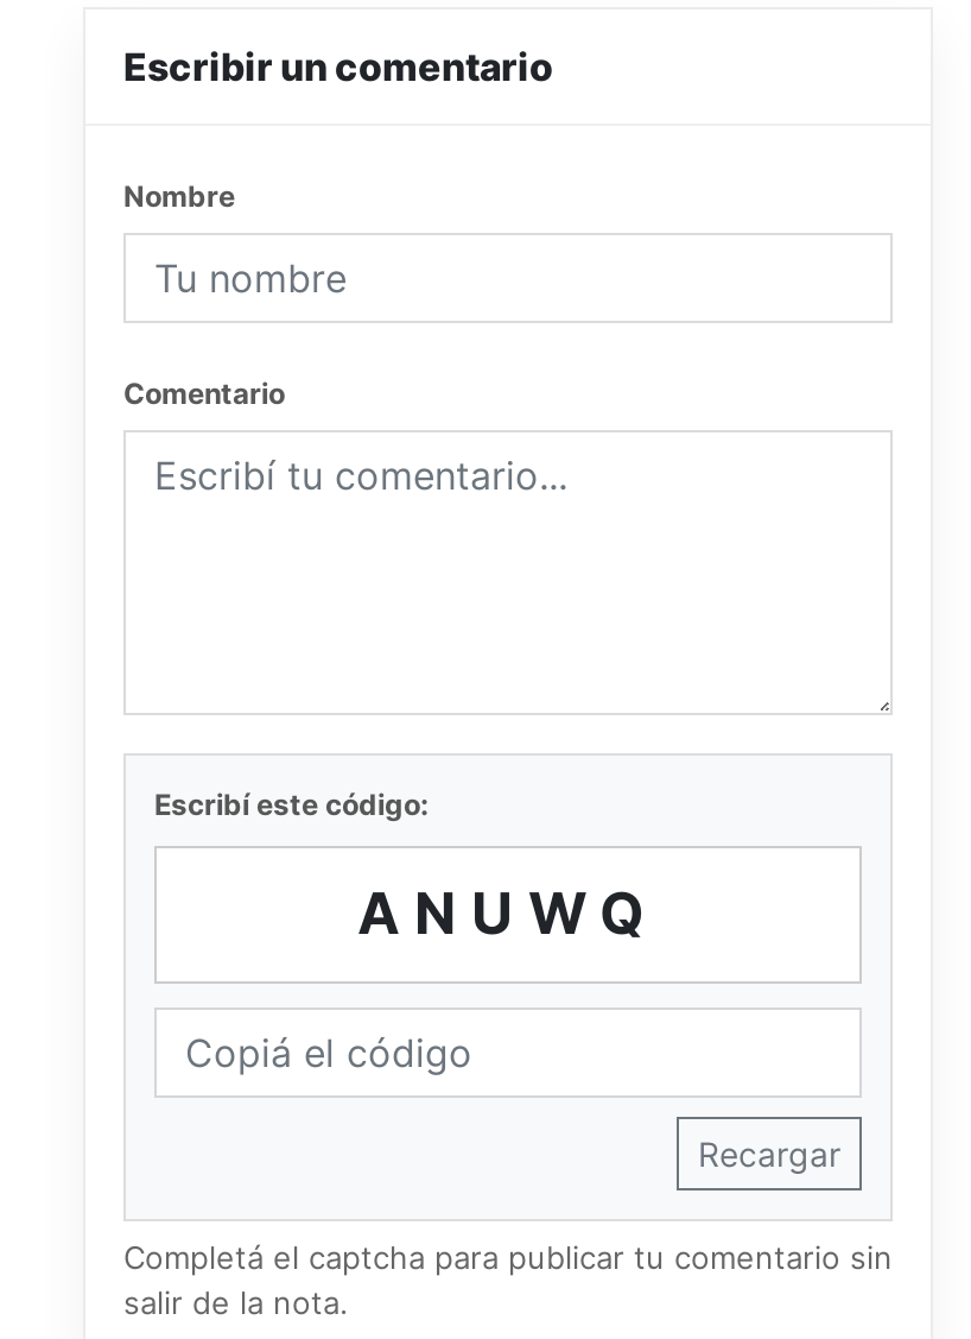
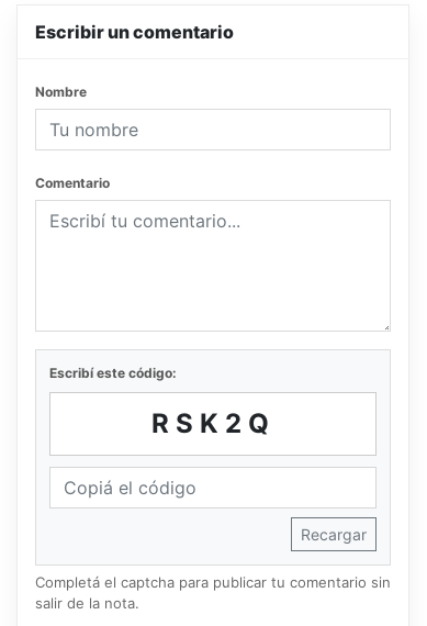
[357,879,659,948] ANUWQ -> [151,407,275,439] RSK2Q

